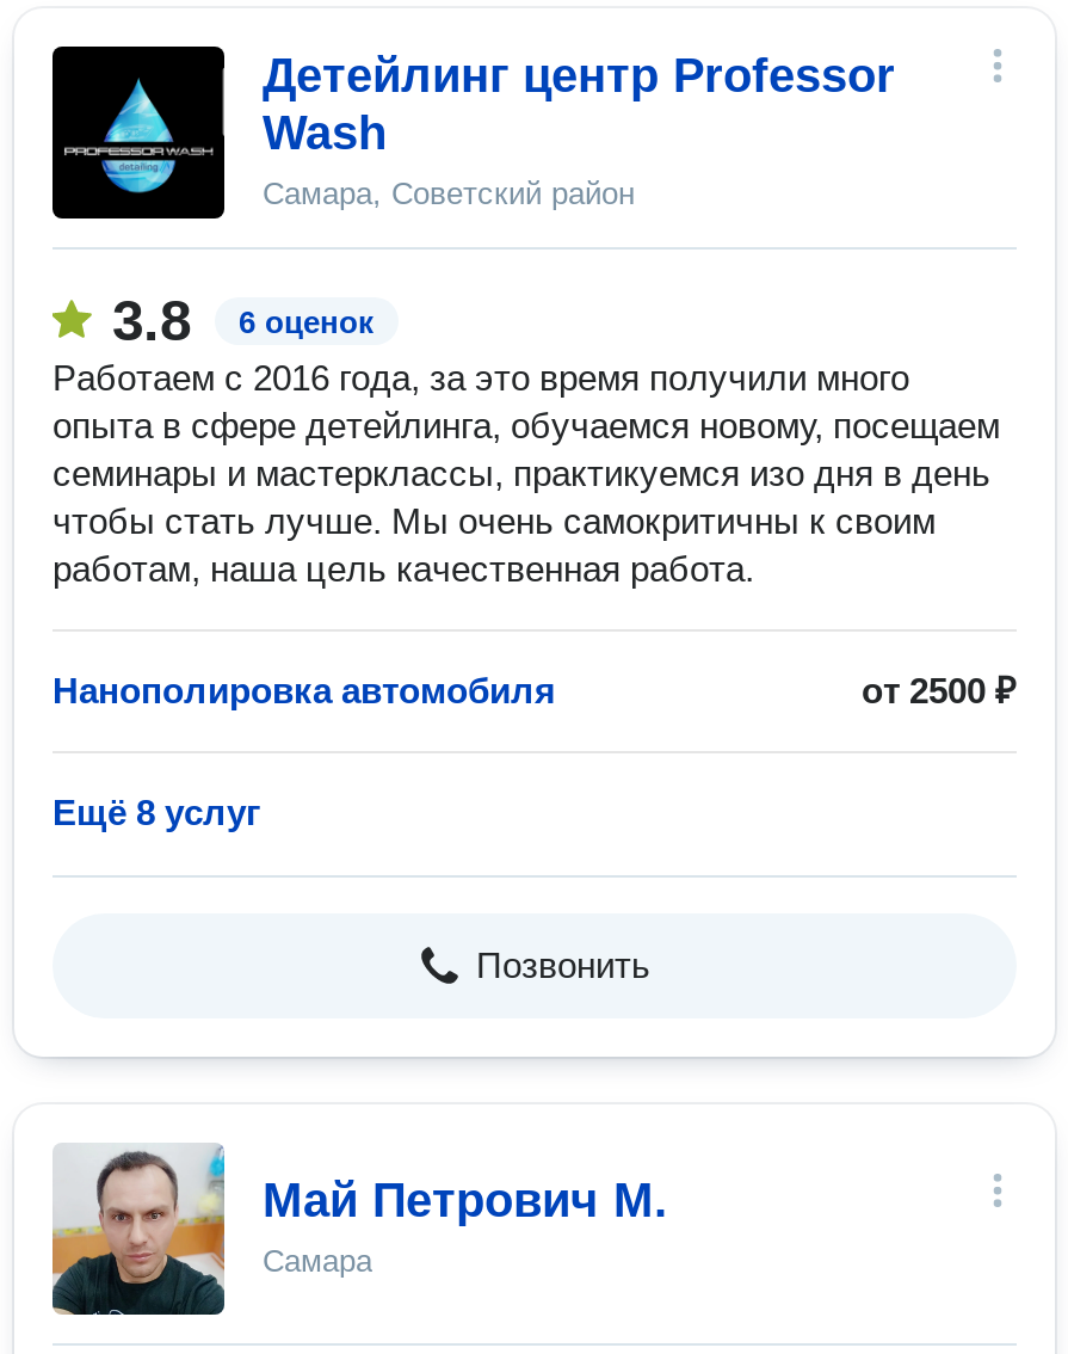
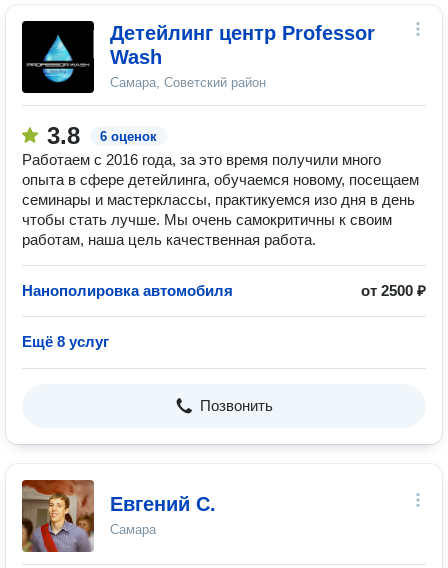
[50,1143,668,1317] [image] | Май Петрович М. -> [21,479,216,553] [image] | Евгений С.

